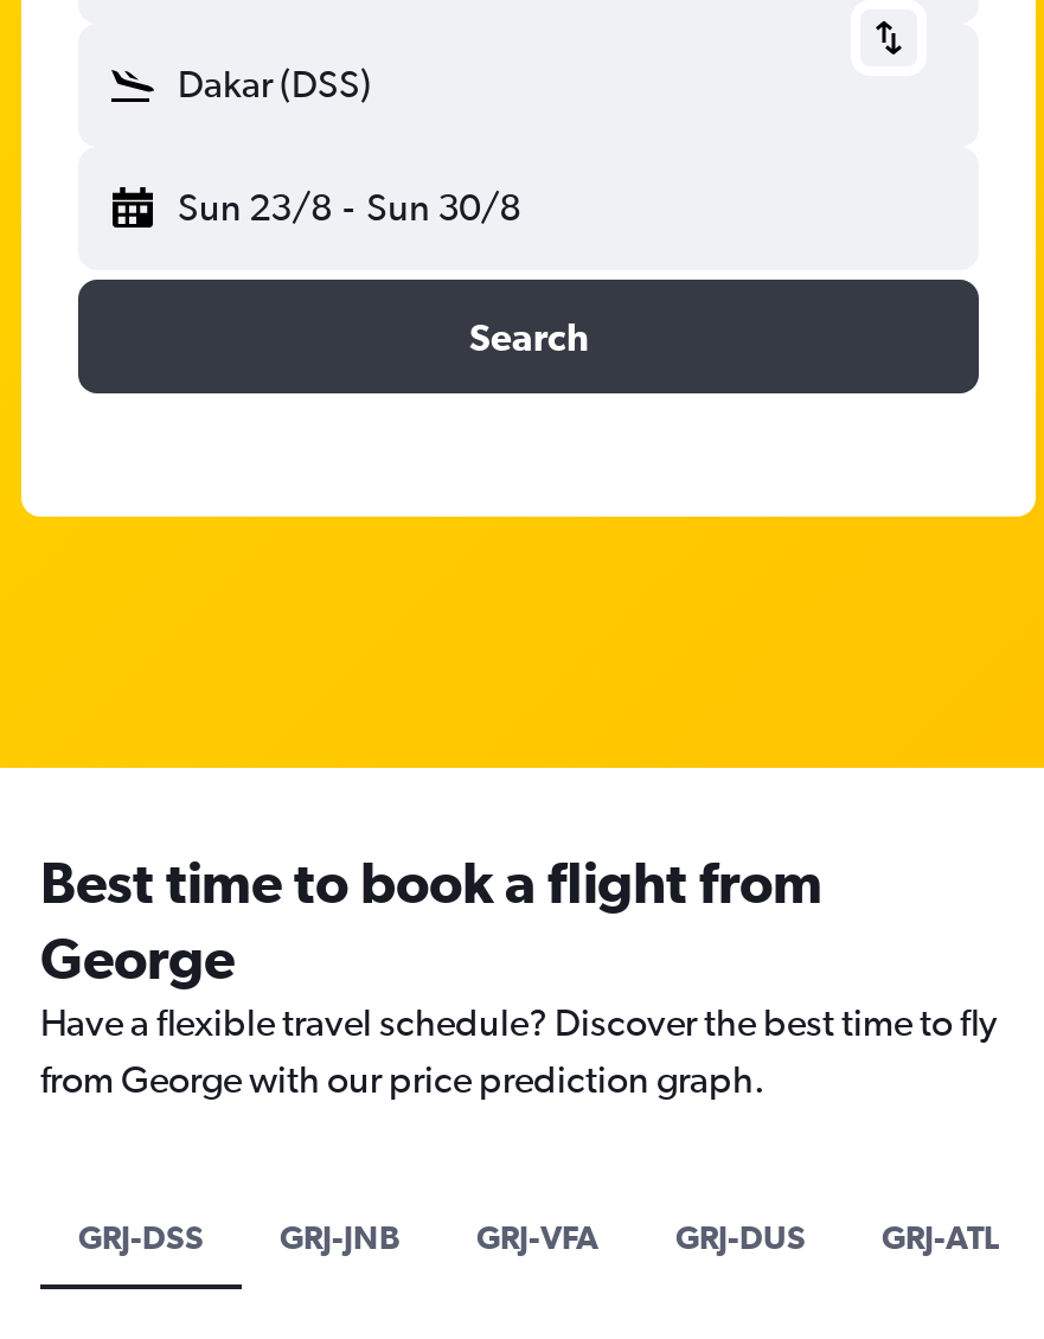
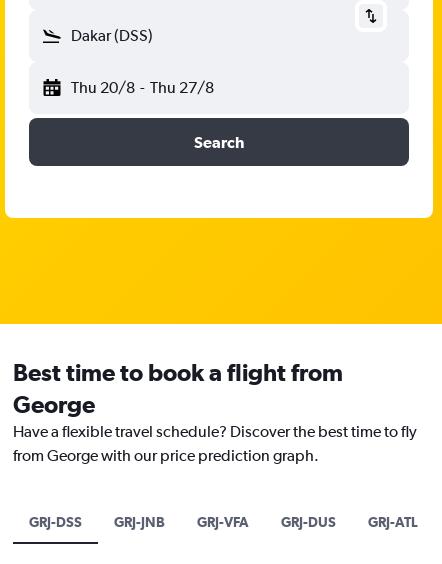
[178,185,520,230] Sun 23/8 - Sun 30/8 -> [71,78,214,97] Thu 20/8 - Thu 27/8

